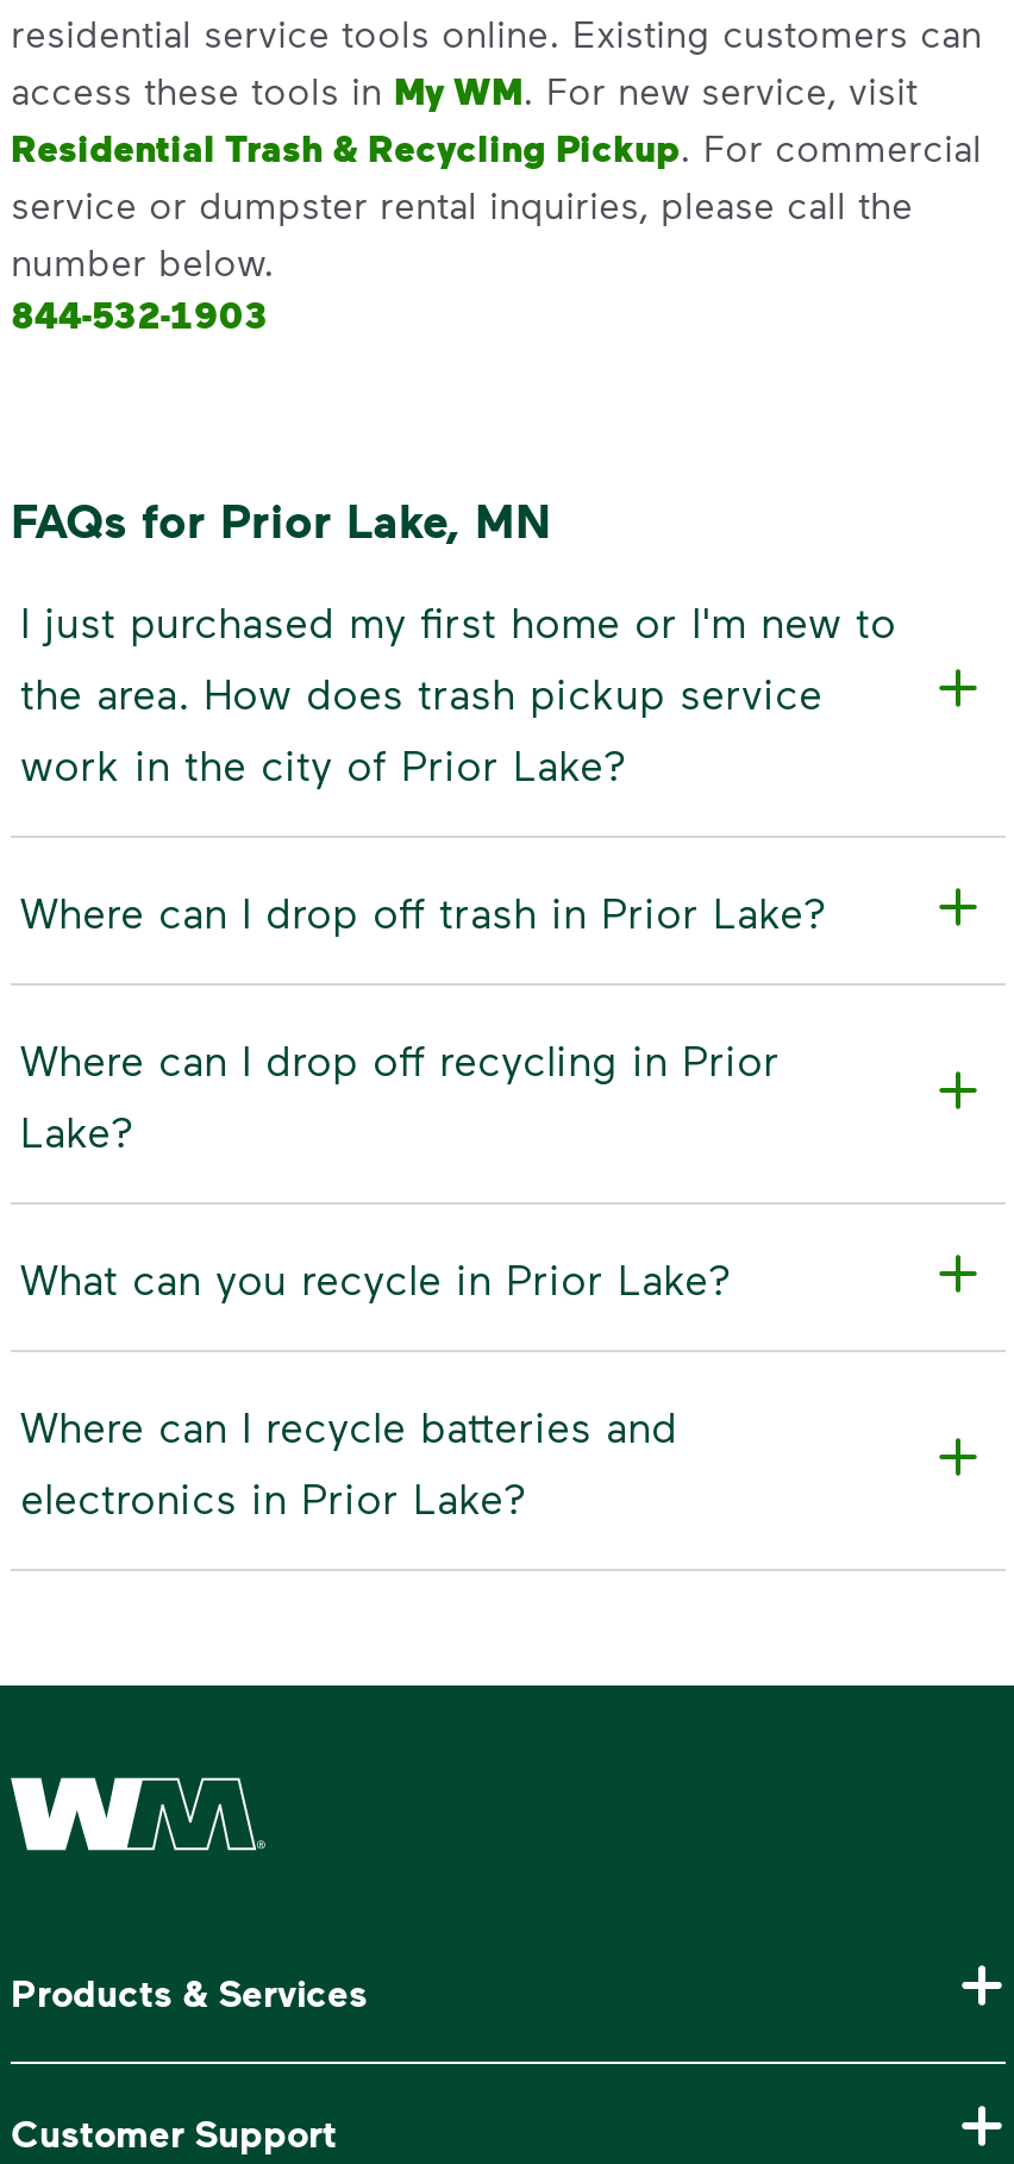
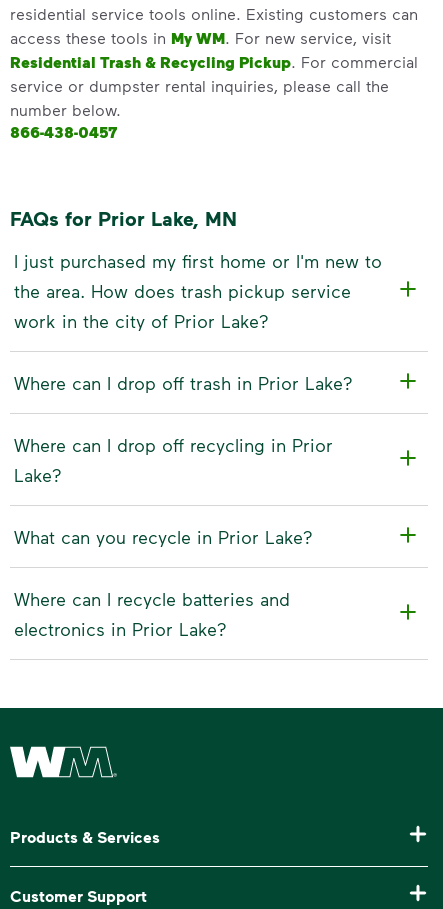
[11,290,268,338] 844-532-1903 -> [10,122,117,142] 866-438-0457

